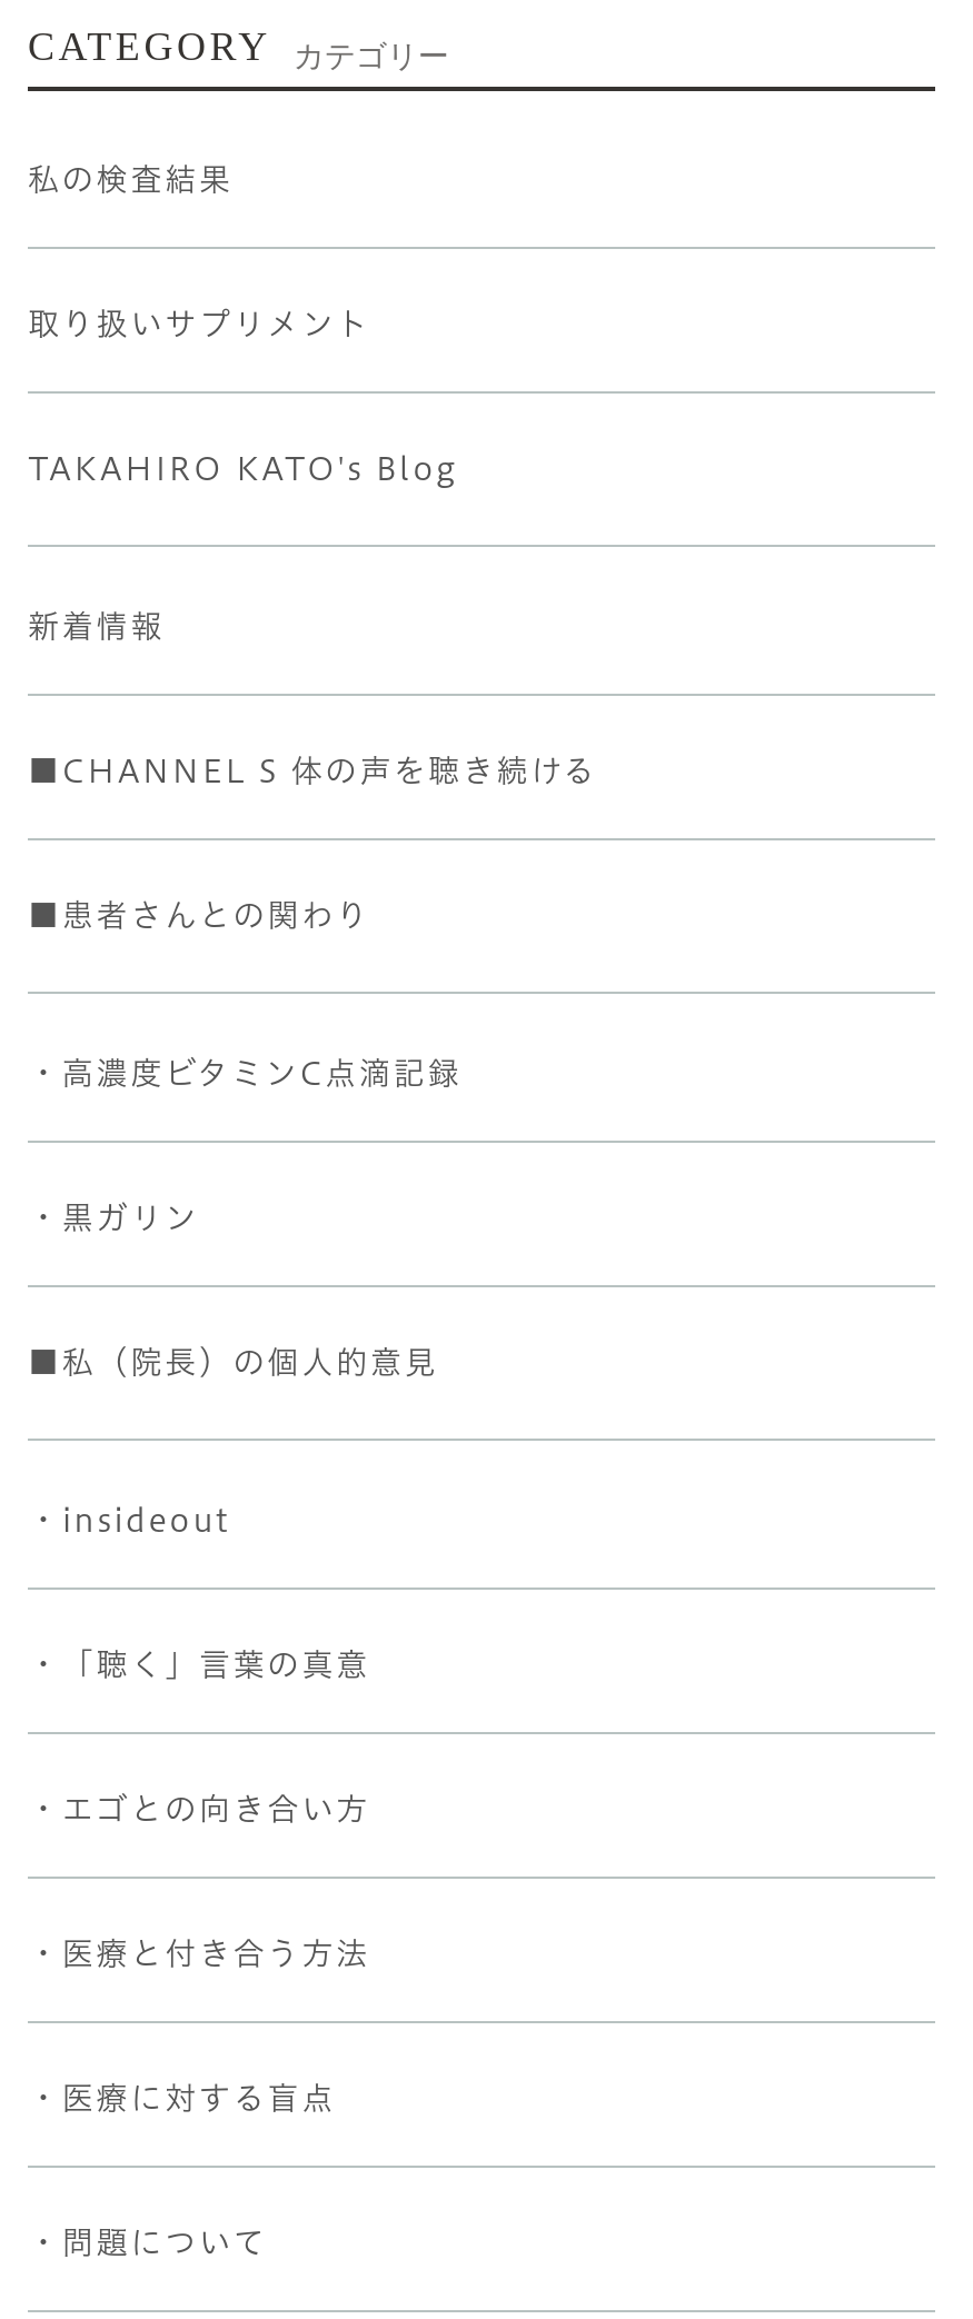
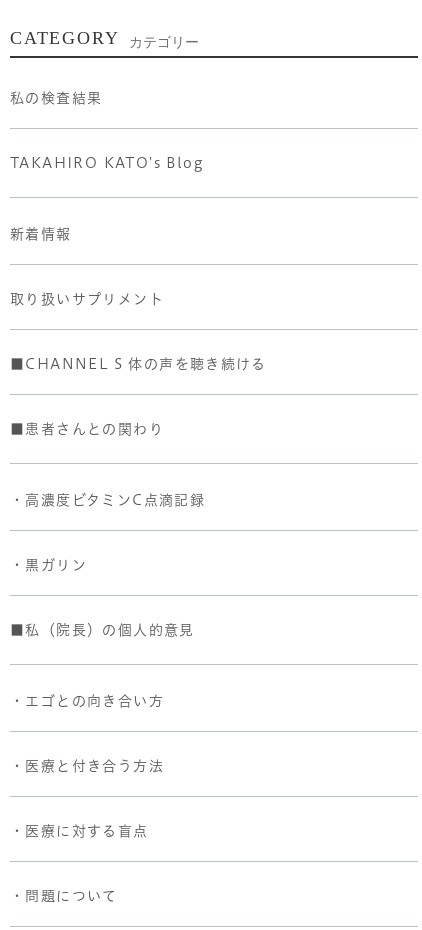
moved [28,308,370,340] -> [10,292,164,306]: 取り扱いサプリメント
[28,1505,230,1536] ・insideout -> none
[28,1649,370,1680] ・「聴く」言葉の真意 -> none

